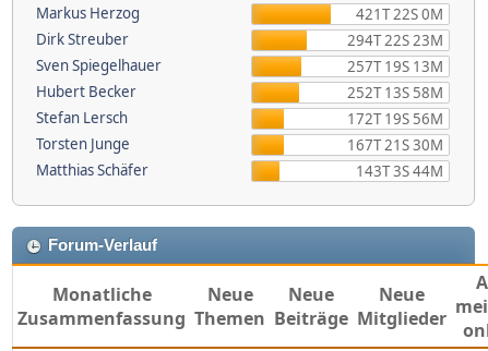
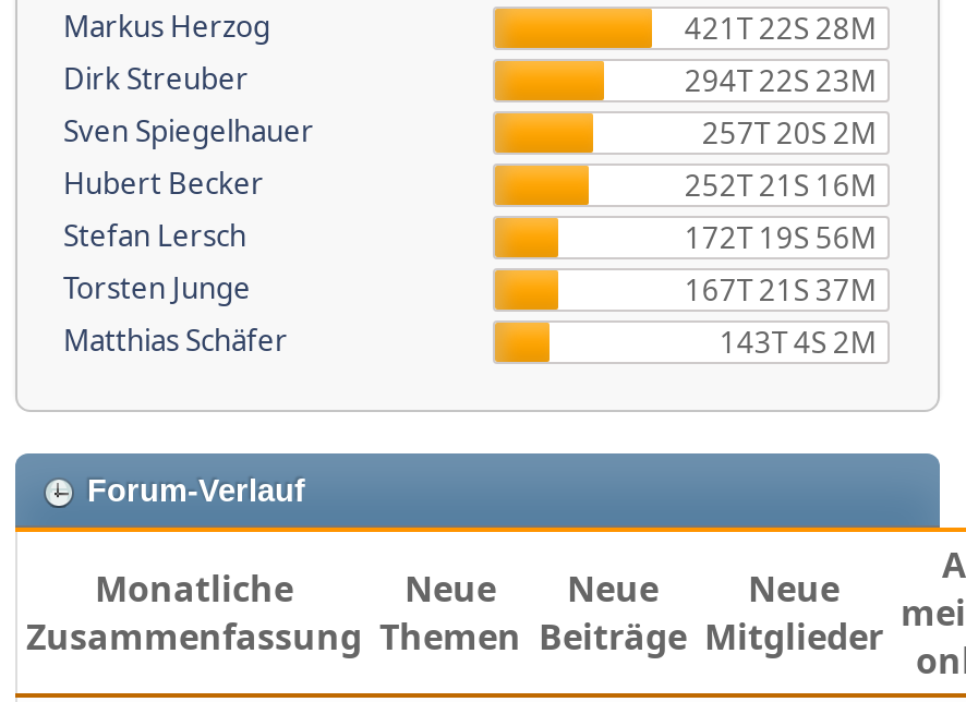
[356,4,443,24] 421T 22S 0M -> [684,9,876,48] 421T 22S 28M
[347,57,443,76] 257T 19S 13M -> [702,113,876,153] 257T 20S 2M
[347,83,443,102] 252T 13S 58M -> [684,166,876,205] 252T 21S 16M
[347,135,443,155] 167T 21S 30M -> [684,270,876,310] 167T 21S 37M
[356,161,443,181] 143T 3S 44M -> [719,323,876,362] 143T 4S 2M

